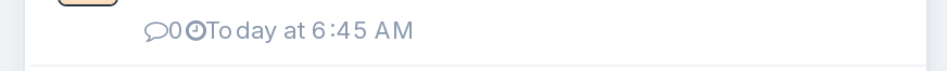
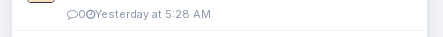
[205,15,414,45] Today at 6:45 AM -> [95,7,211,21] Yesterday at 5:28 AM

